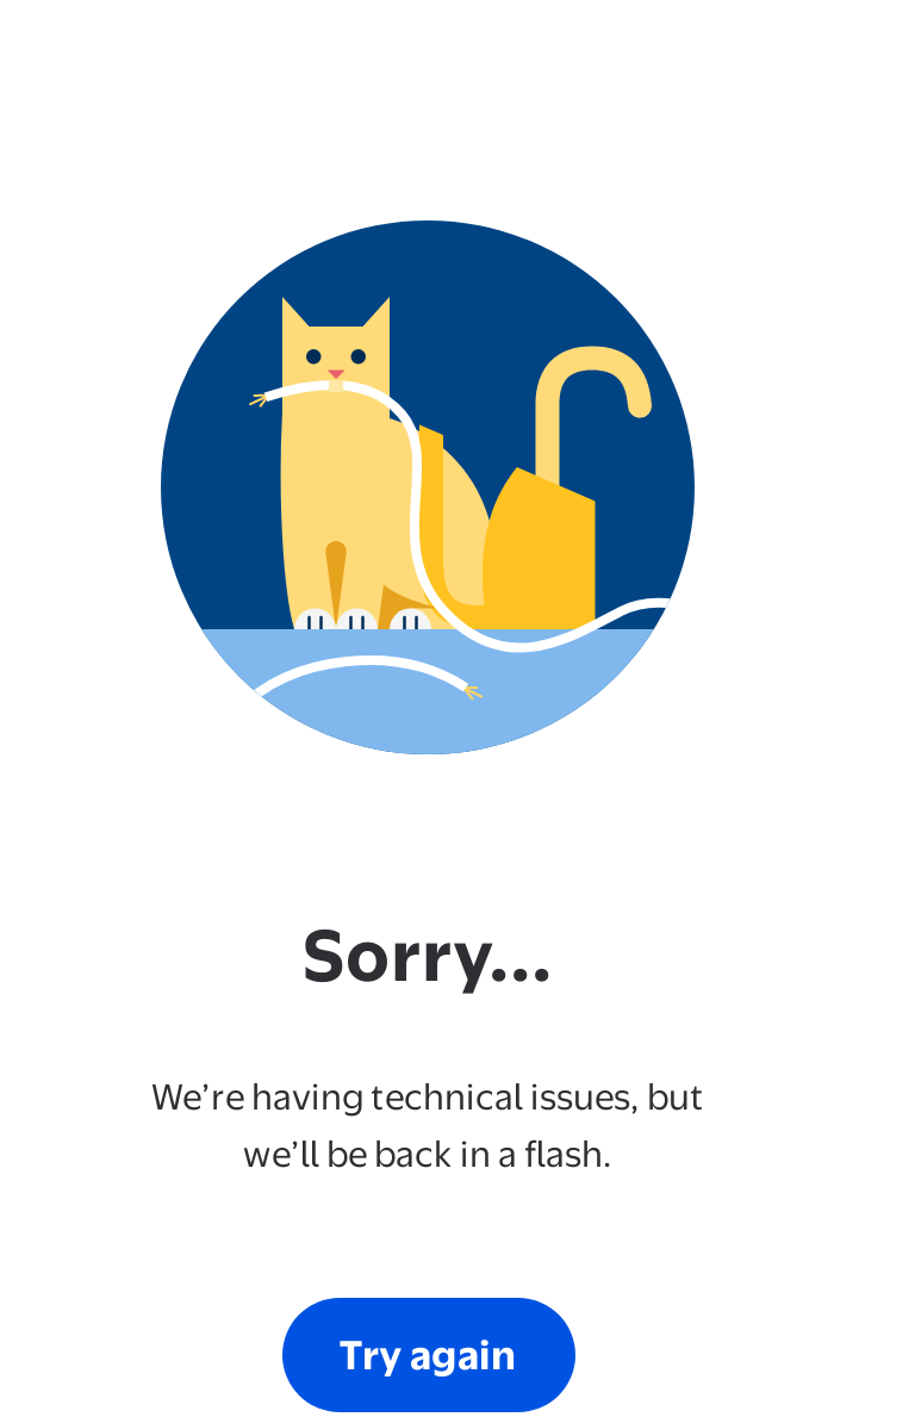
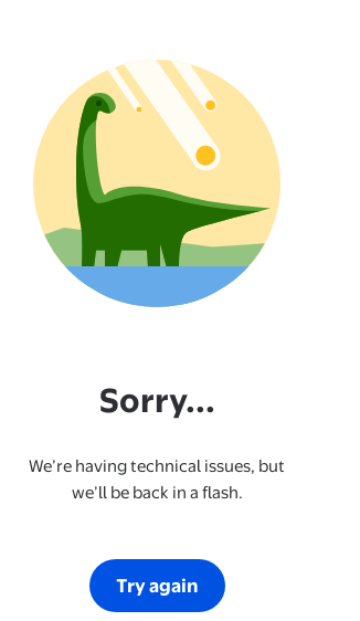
[158,218,697,702] [image] -> [33,60,280,282] [image]

